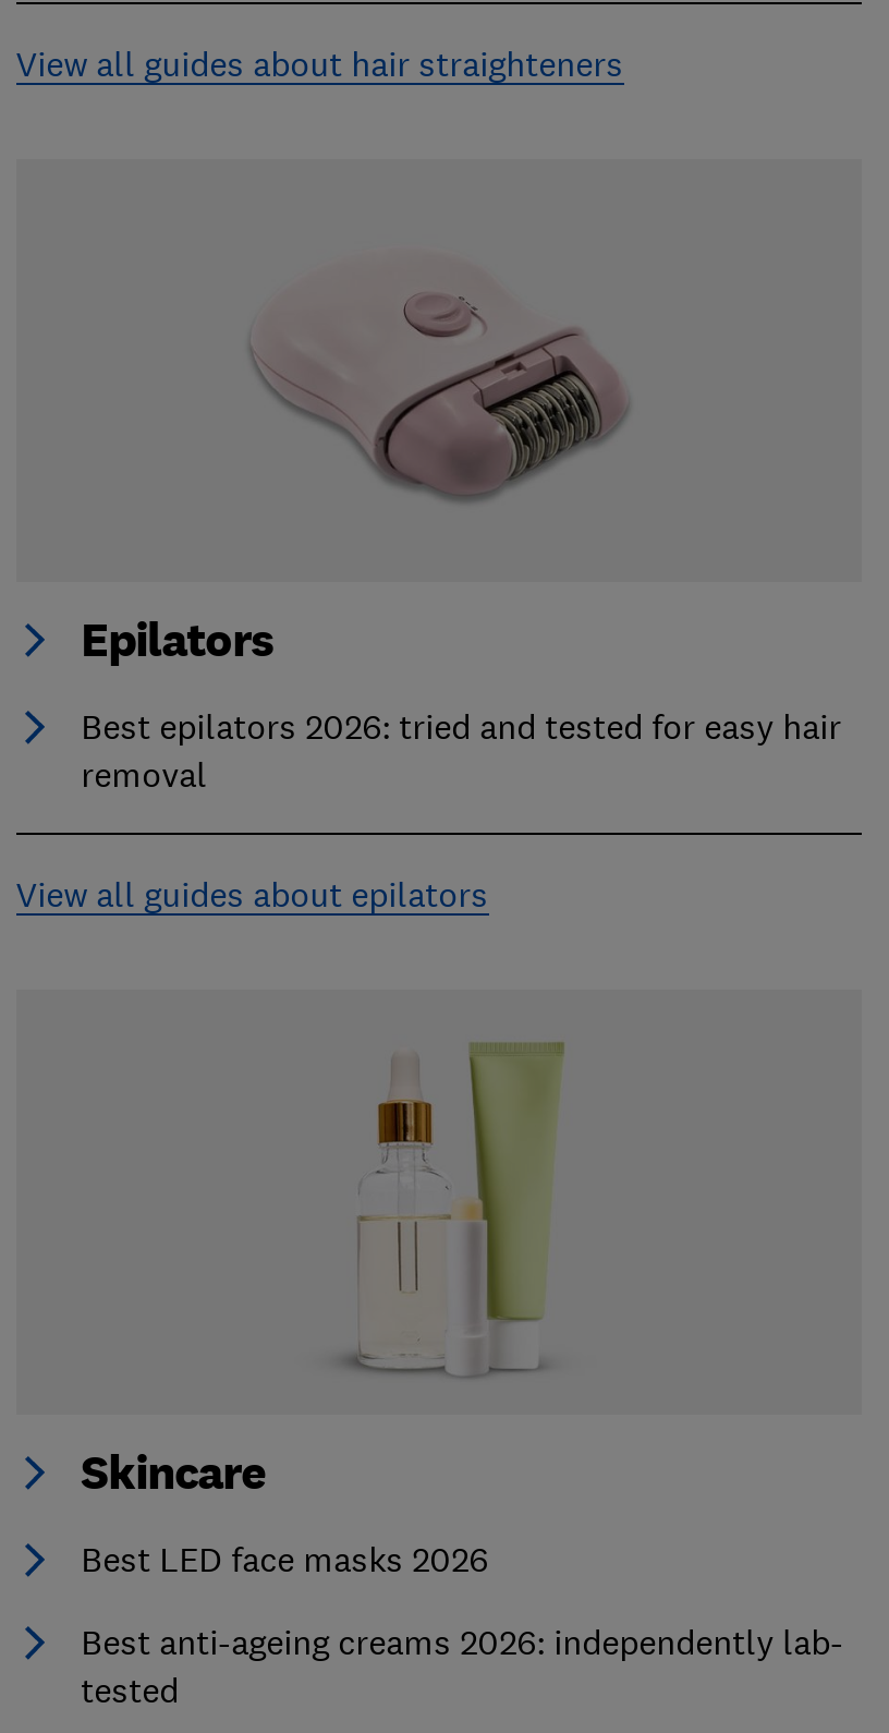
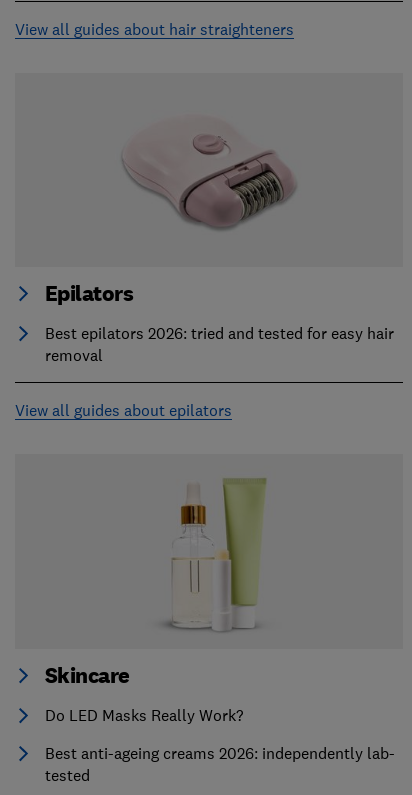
[81,1536,488,1580] Best LED face masks 2026 -> [45,705,243,725] Do LED Masks Really Work?

